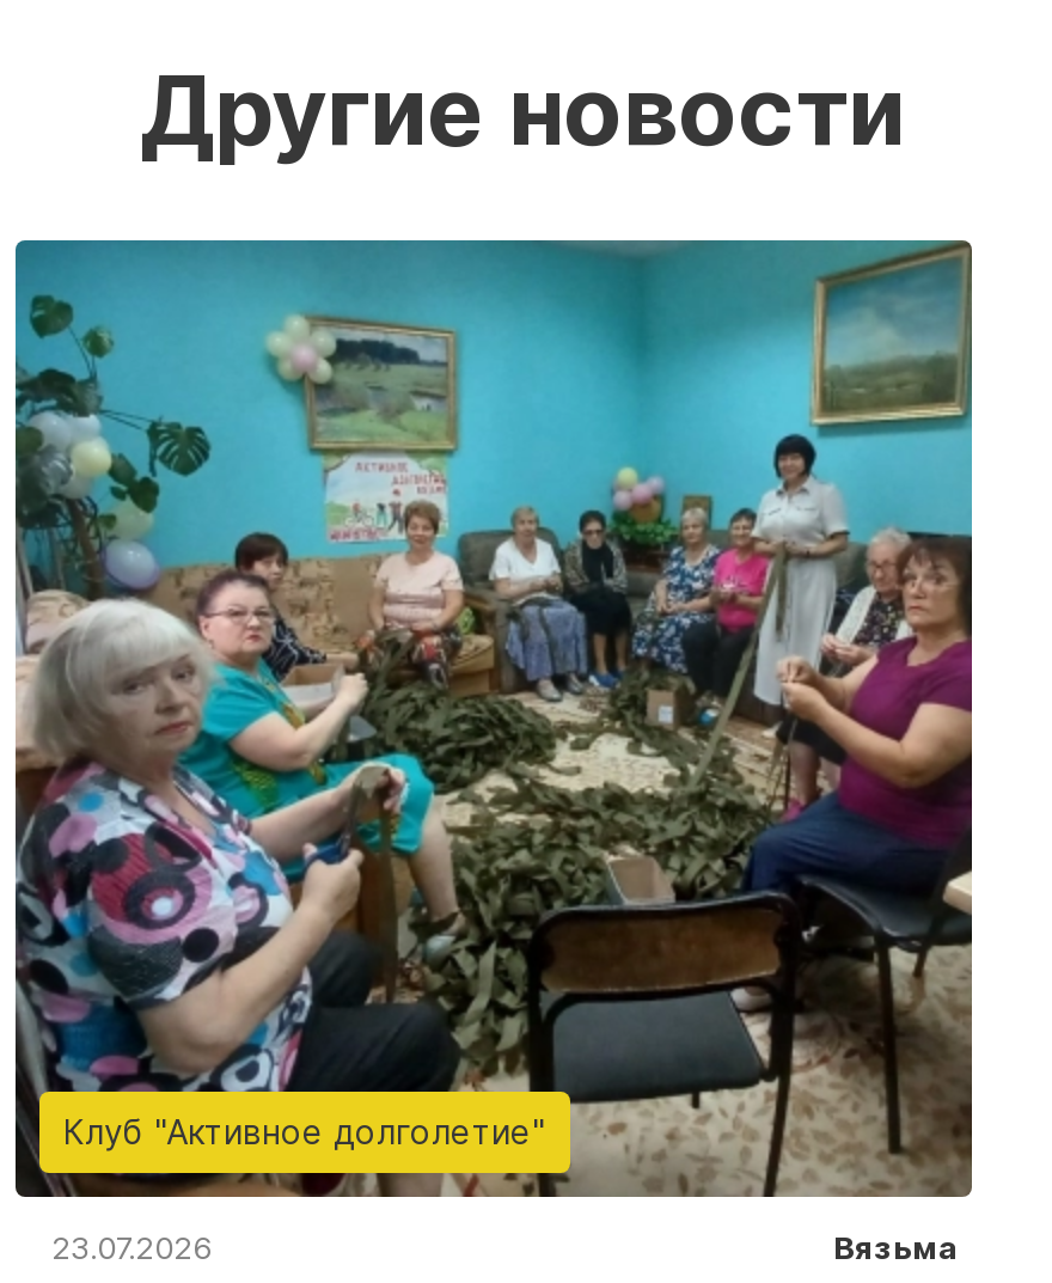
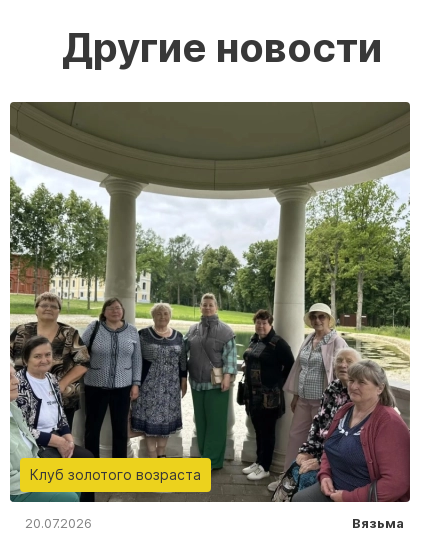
[13,240,974,1199] [image] | Клуб "Активное долголетие" -> [9,102,411,503] [image] | Клуб золотого возраста
[51,1228,212,1266] 23.07.2026 -> [25,515,92,531] 20.07.2026

